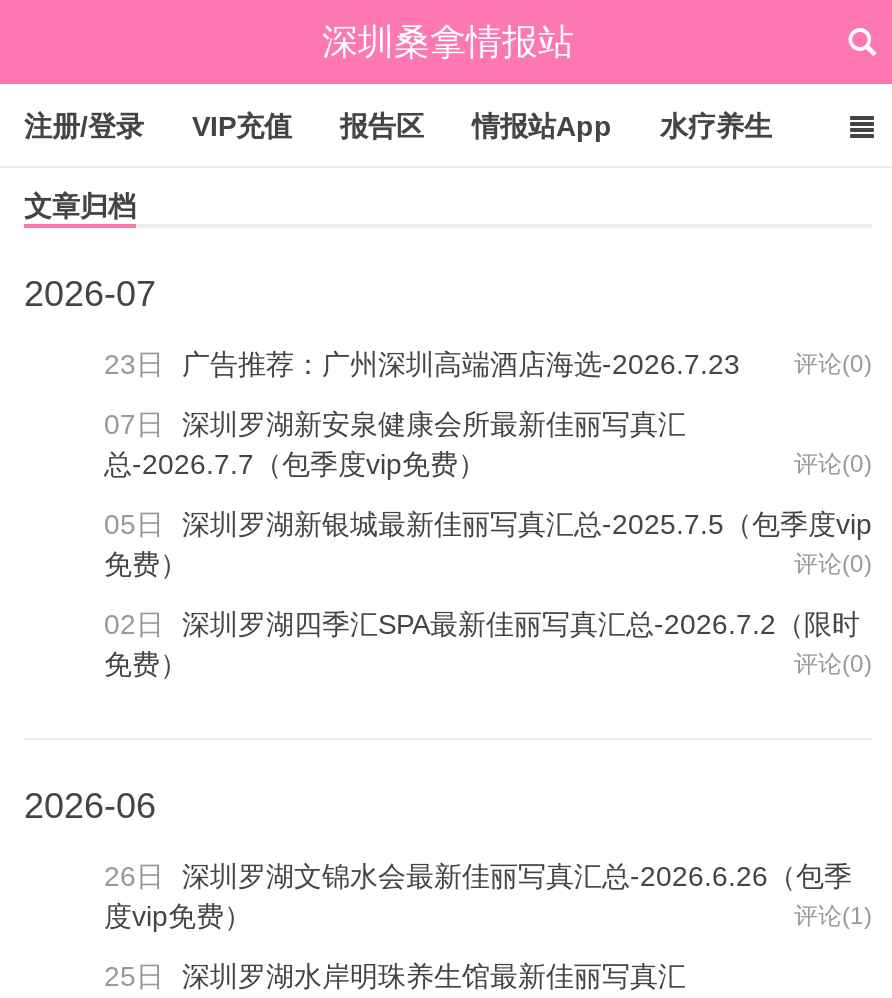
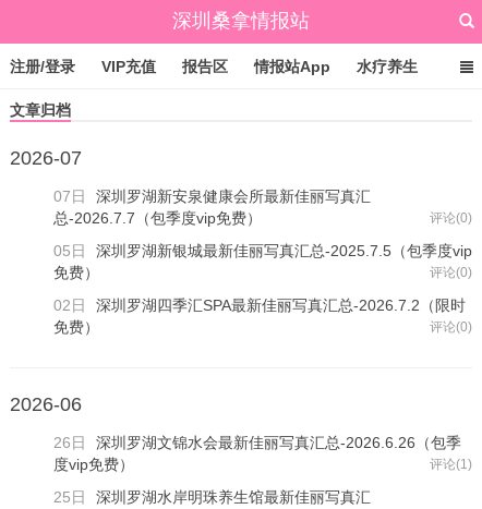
[104,348,872,380] 23日 广告推荐：广州深圳高端酒店海选-2026.7.23 | 评论(0) -> none

